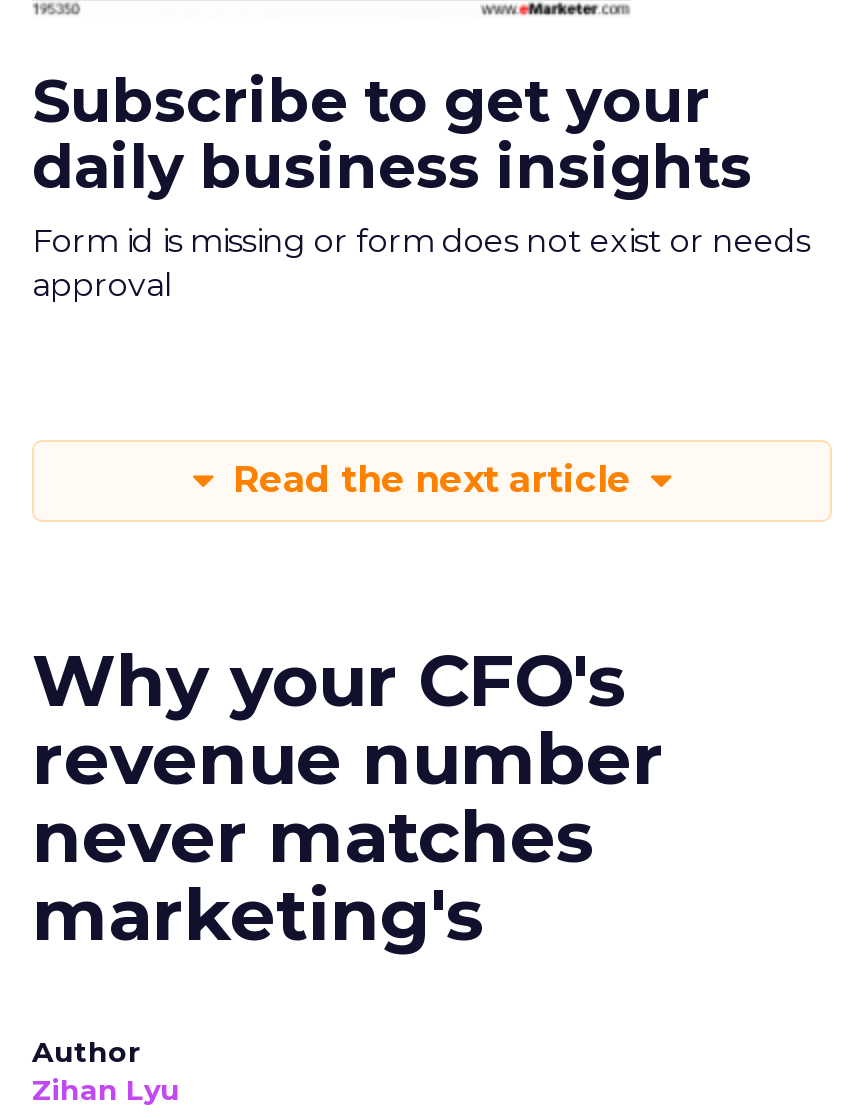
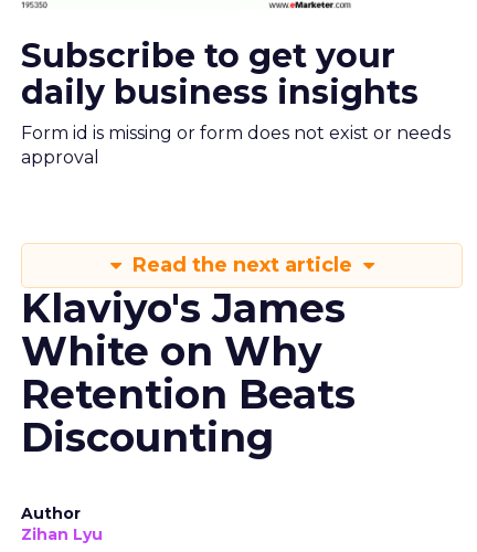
[32,636,664,958] Why your CFO's | revenue number | never matches | marketing's -> [21,284,356,461] Klaviyo's James | White on Why | Retention Beats | Discounting

